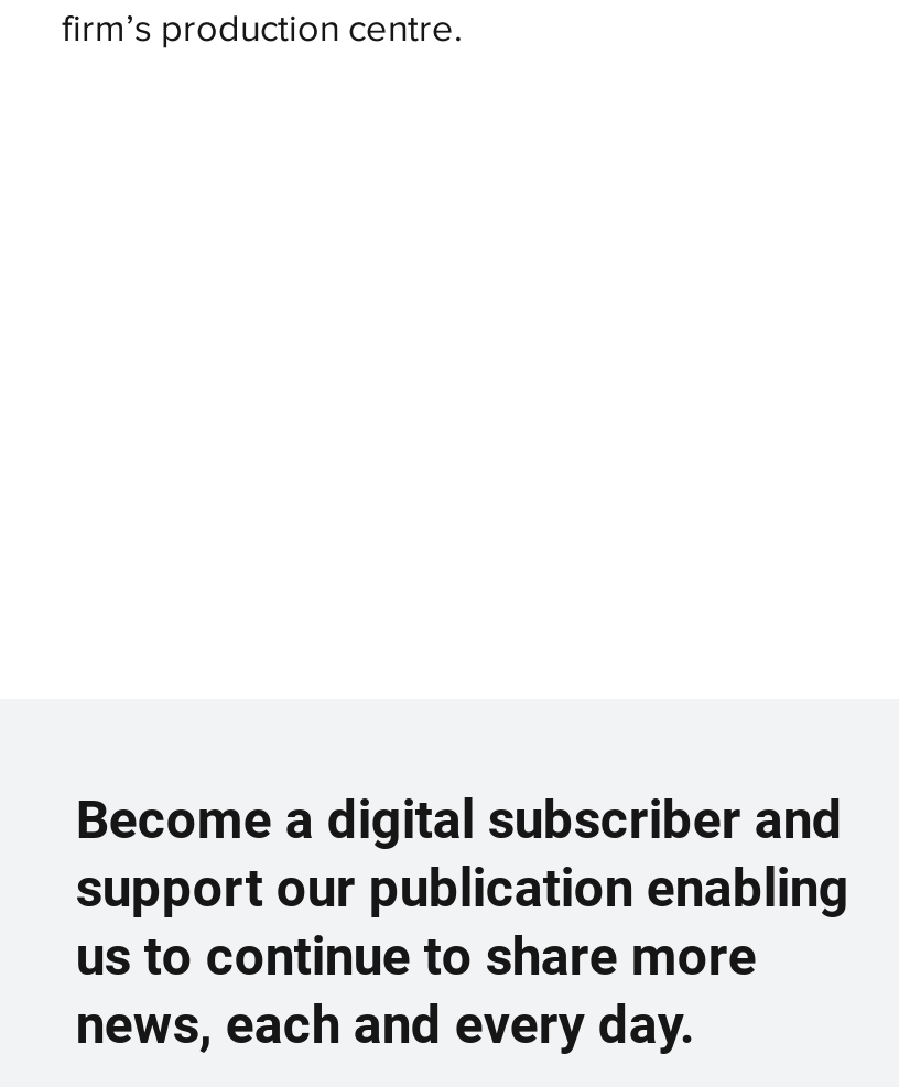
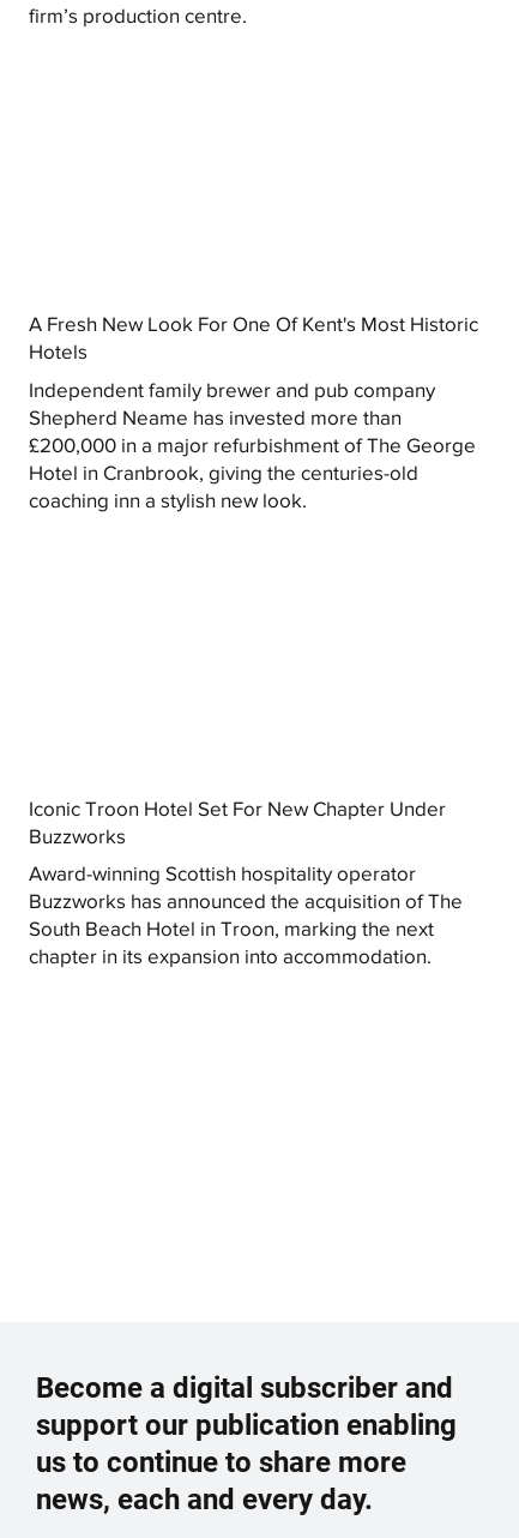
none -> [29,312,479,511] A Fresh New Look For One Of Kent's Most Historic | Hotels | Independent family brewer and pub company | Shepherd Neame has invested more than | £200,000 in a major refurbishment of The George | Hotel in Cranbrook, giving the centuries-old | coaching inn a stylish new look.
none -> [29,796,463,968] Iconic Troon Hotel Set For New Chapter Under | Buzzworks | Award-winning Scottish hospitality operator | Buzzworks has announced the acquisition of The | South Beach Hotel in Troon, marking the next | chapter in its expansion into accommodation.

